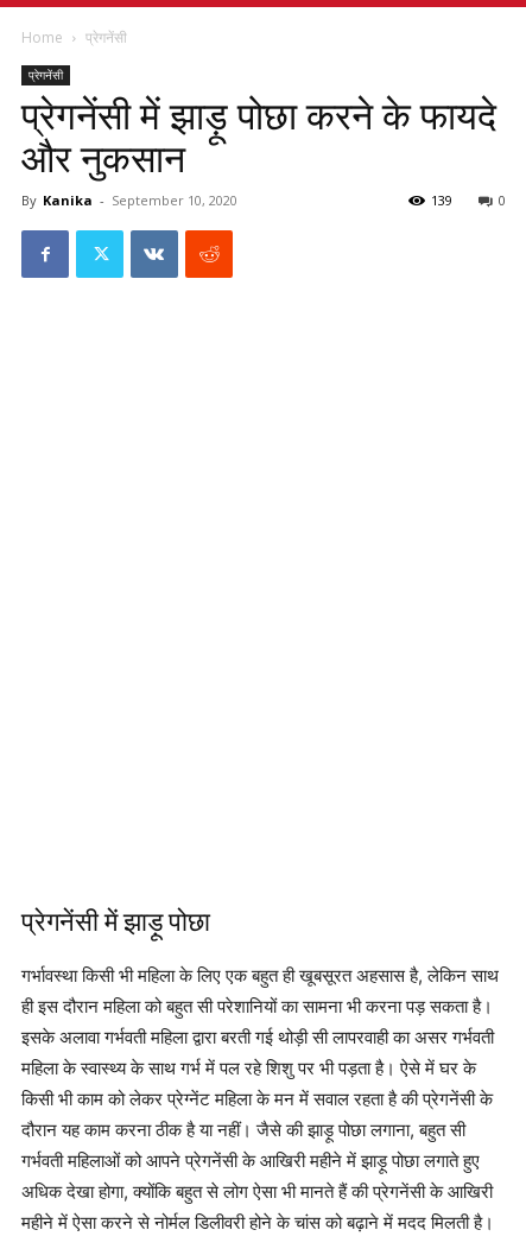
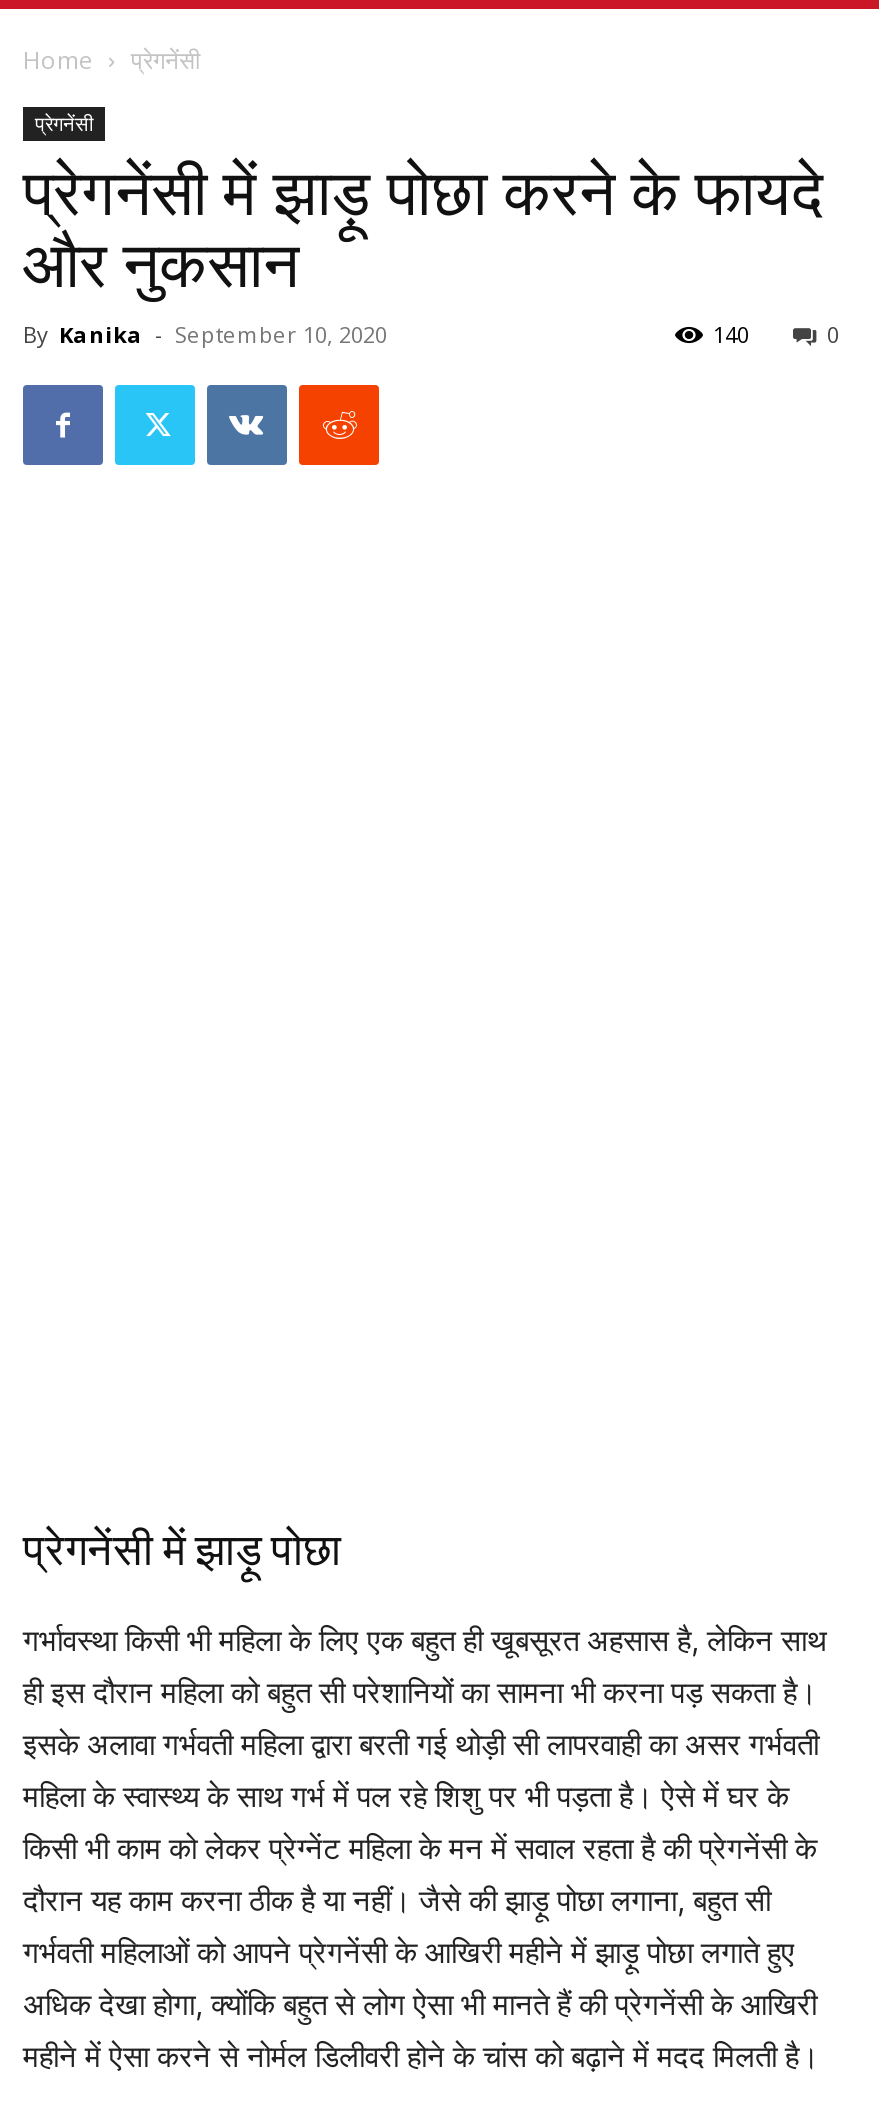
[431,191,452,209] 139 -> [713,319,749,349] 140

